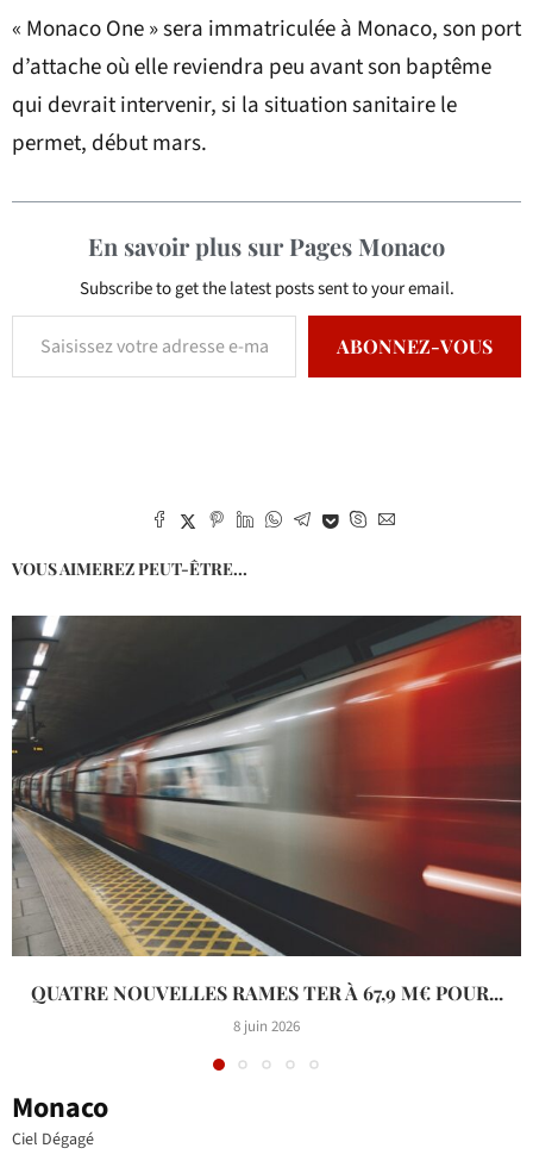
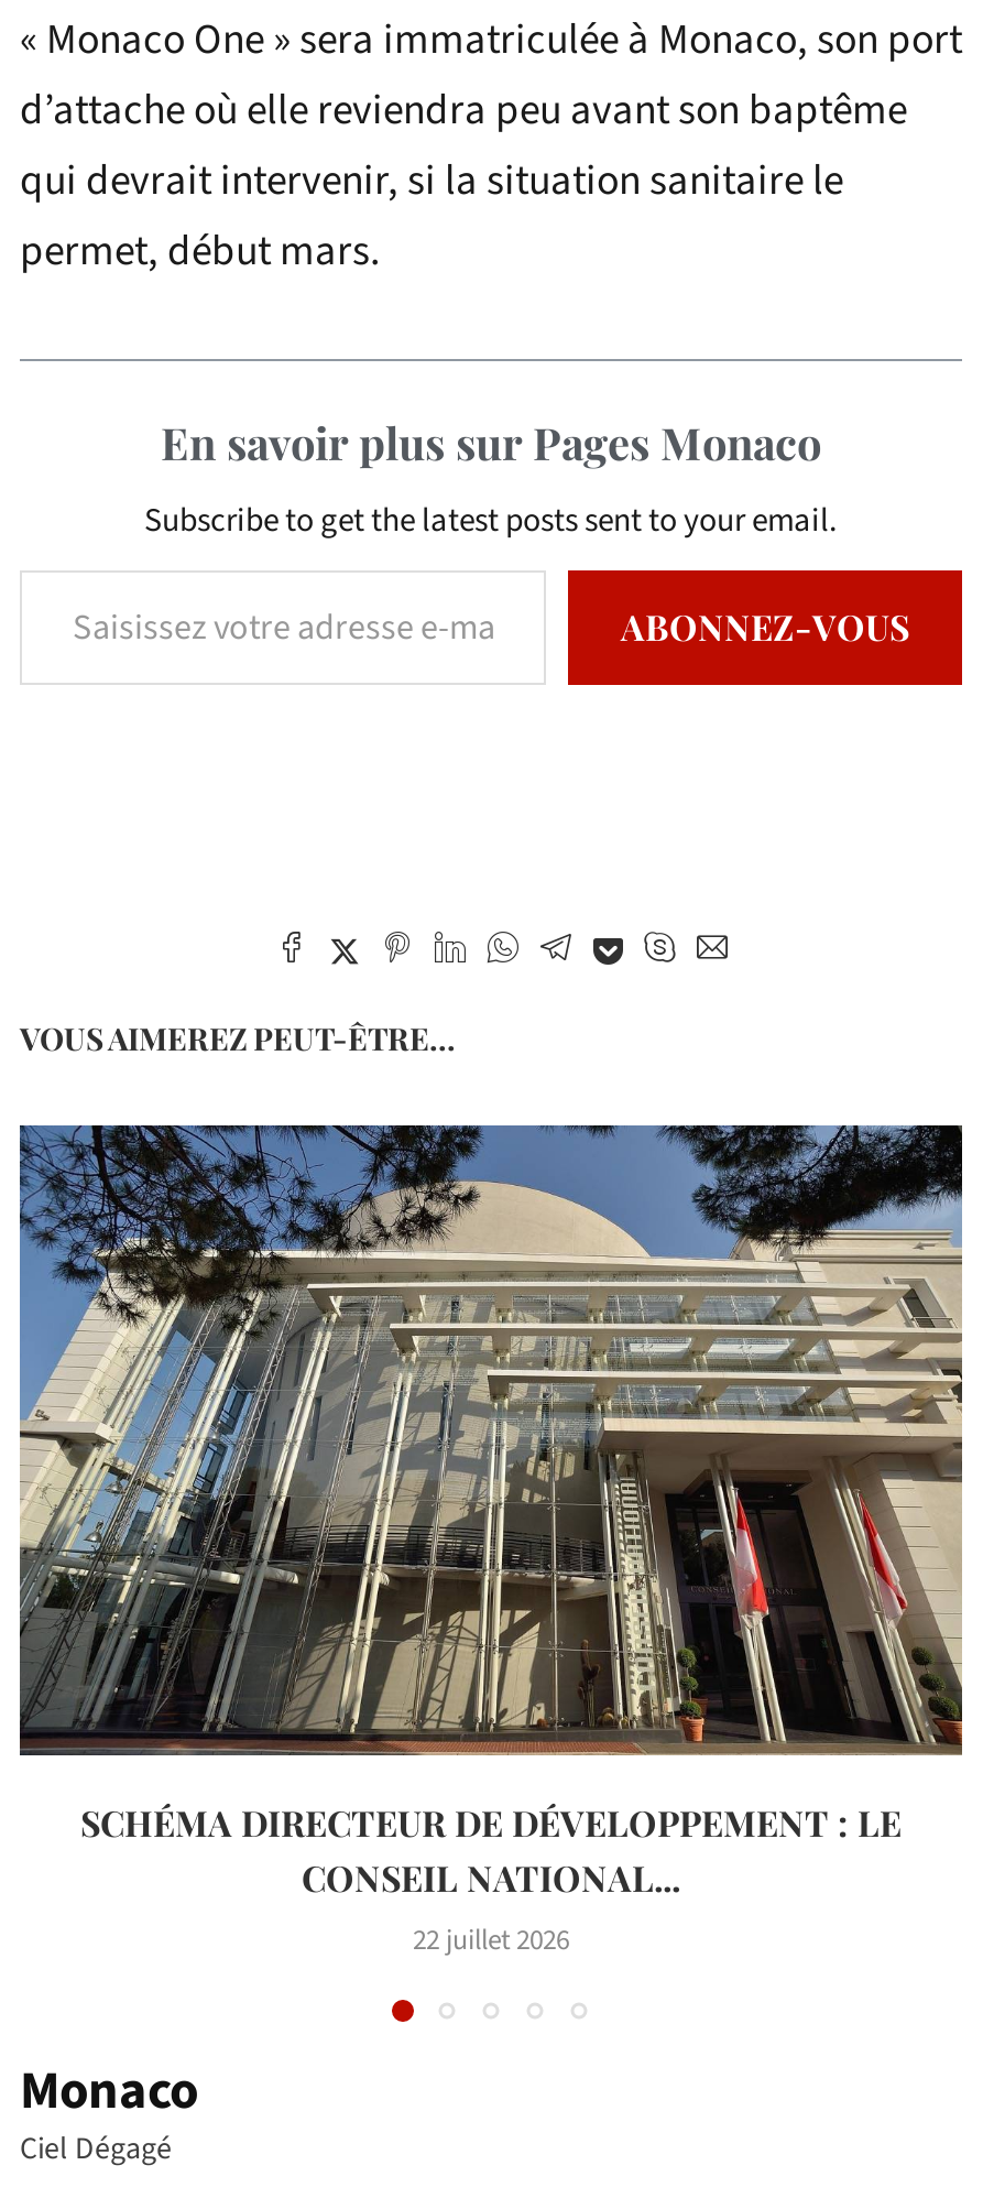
[11,614,522,1037] [image] | QUATRE NOUVELLES RAMES TER À 67,9 M€ POUR... | 8 juin 2026 -> [18,1123,964,1959] [image] | SCHÉMA DIRECTEUR DE DÉVELOPPEMENT : LE | CONSEIL NATIONAL... | 22 juillet 2026

